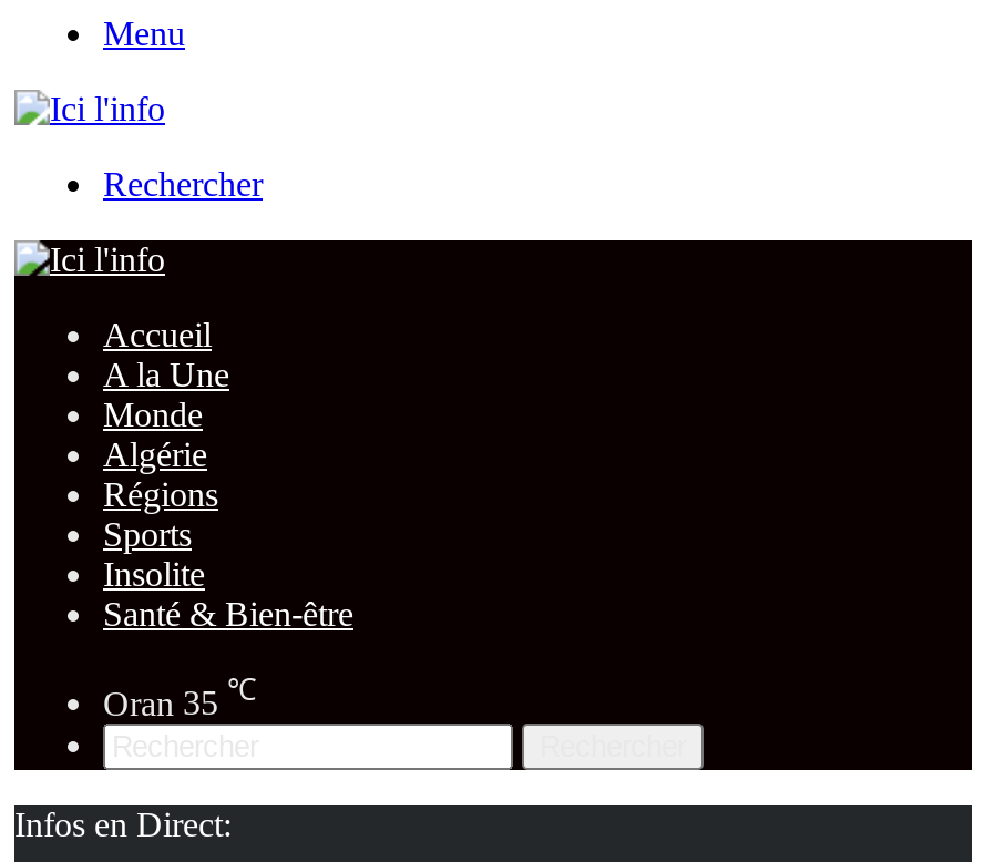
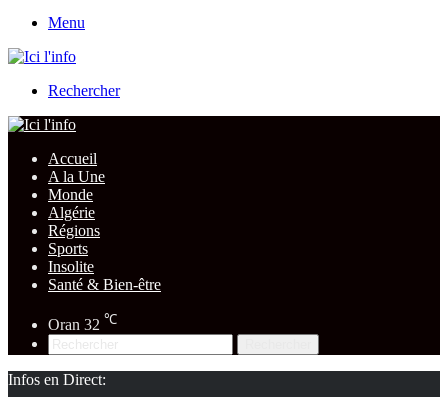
[103,675,256,722] Oran 35 ℃ -> [48,312,117,333] Oran 32 ℃

